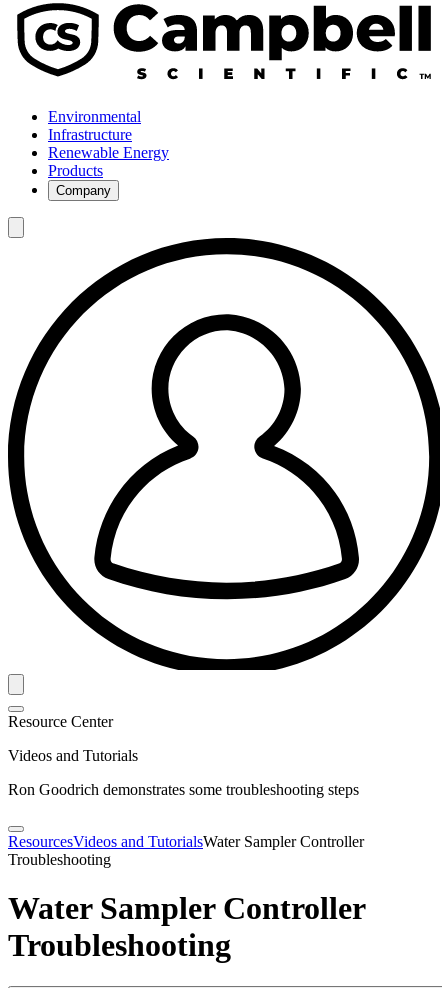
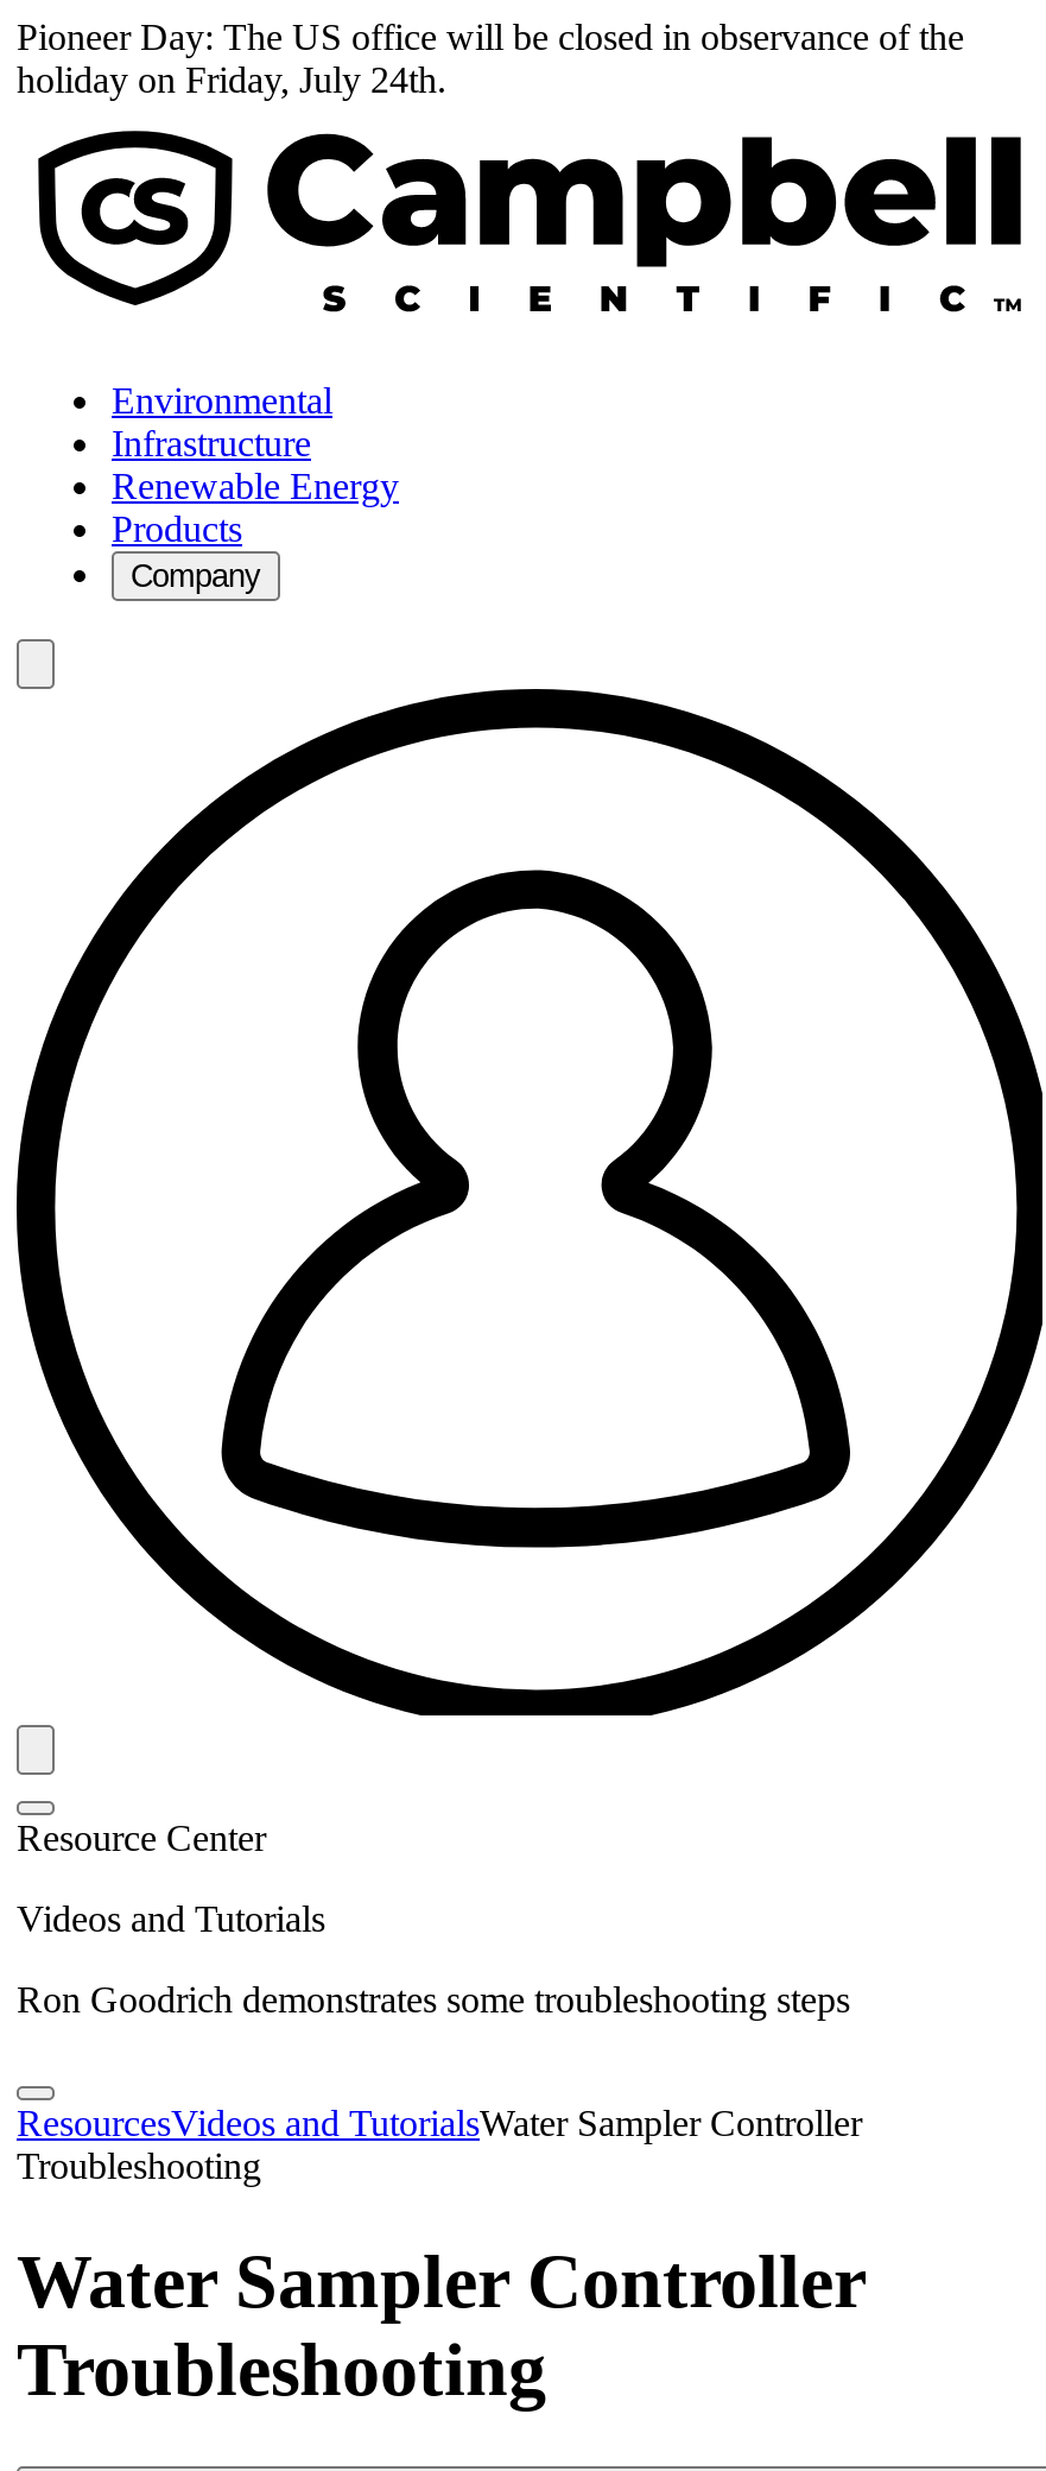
none -> [17,17,964,100] Pioneer Day: The US office will be closed in observance of the | holiday on Friday, July 24th.

